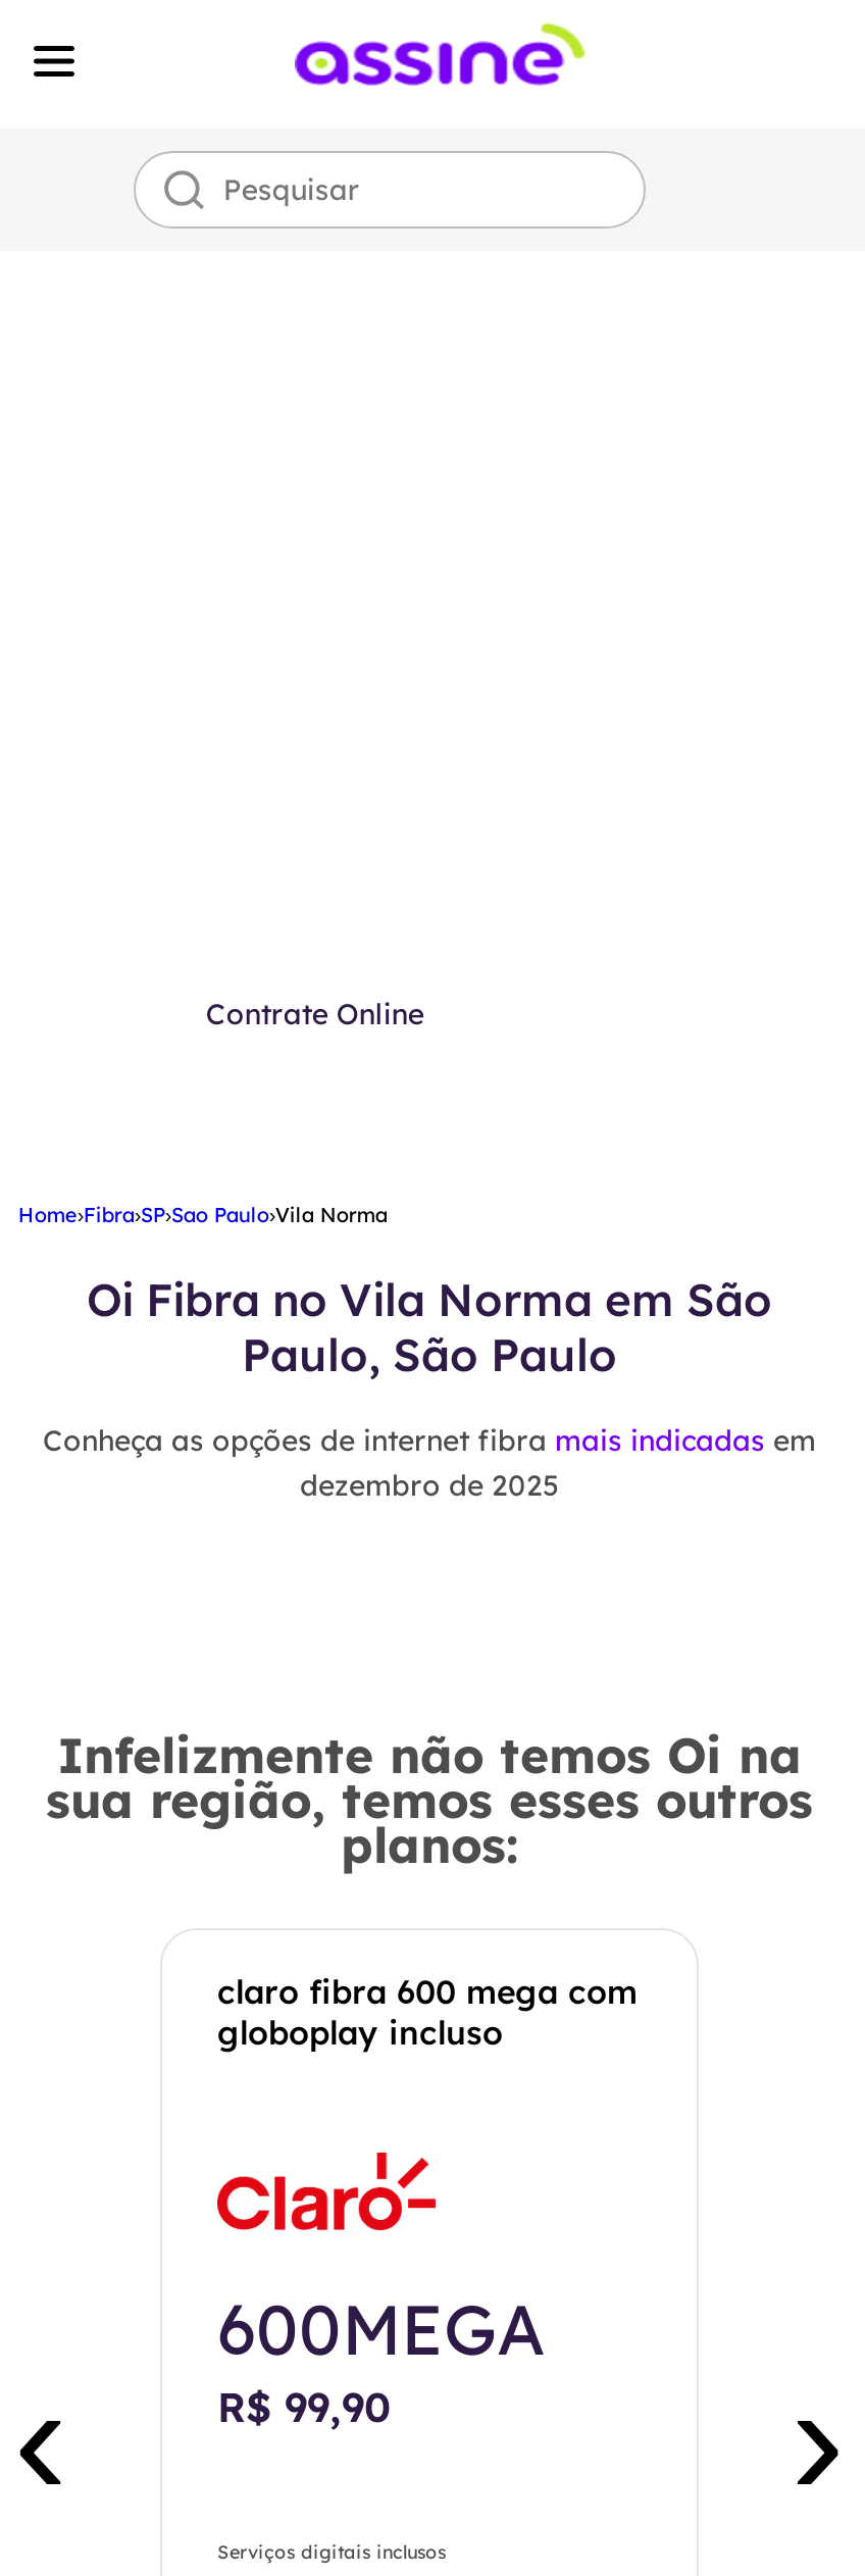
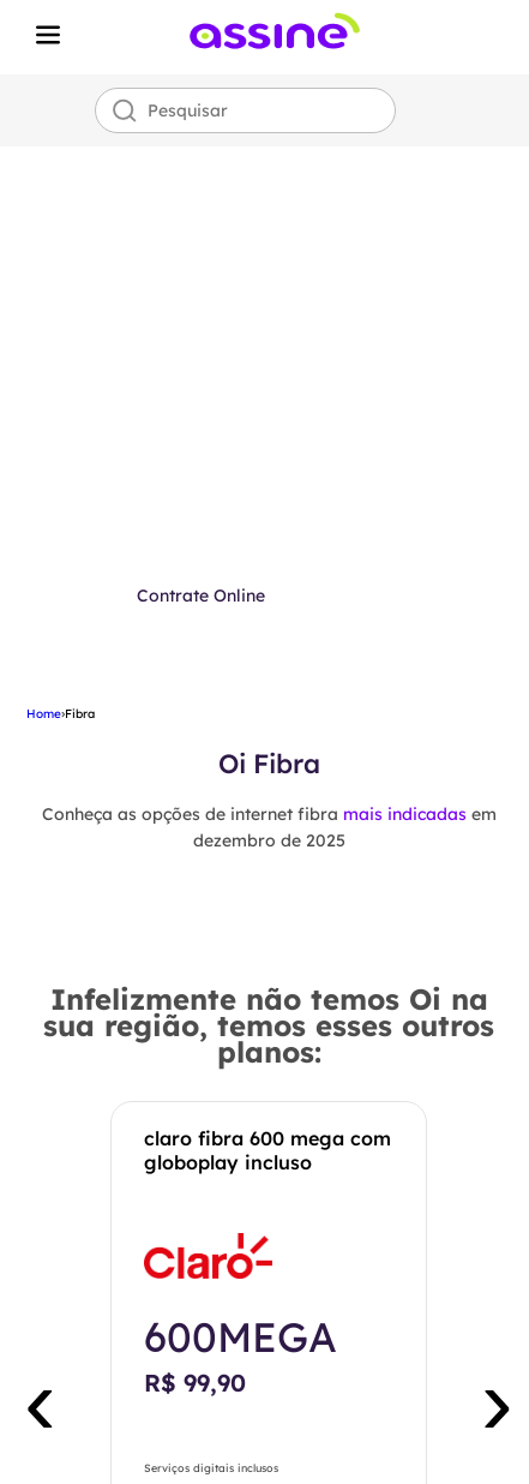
[18,1202,387,1228] Home›Fibra›SP›Sao Paulo›Vila Norma -> [27,706,95,721] Home›Fibra
[87,1271,772,1383] Oi Fibra no Vila Norma em São | Paulo, São Paulo -> [218,747,320,780] Oi Fibra

